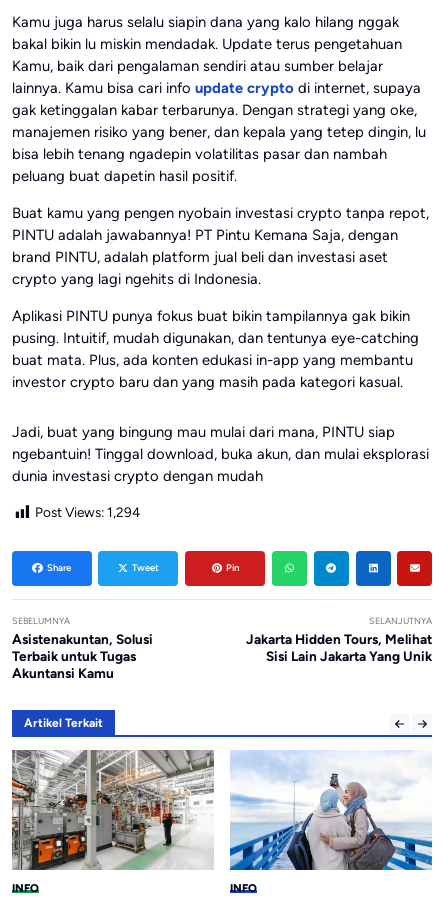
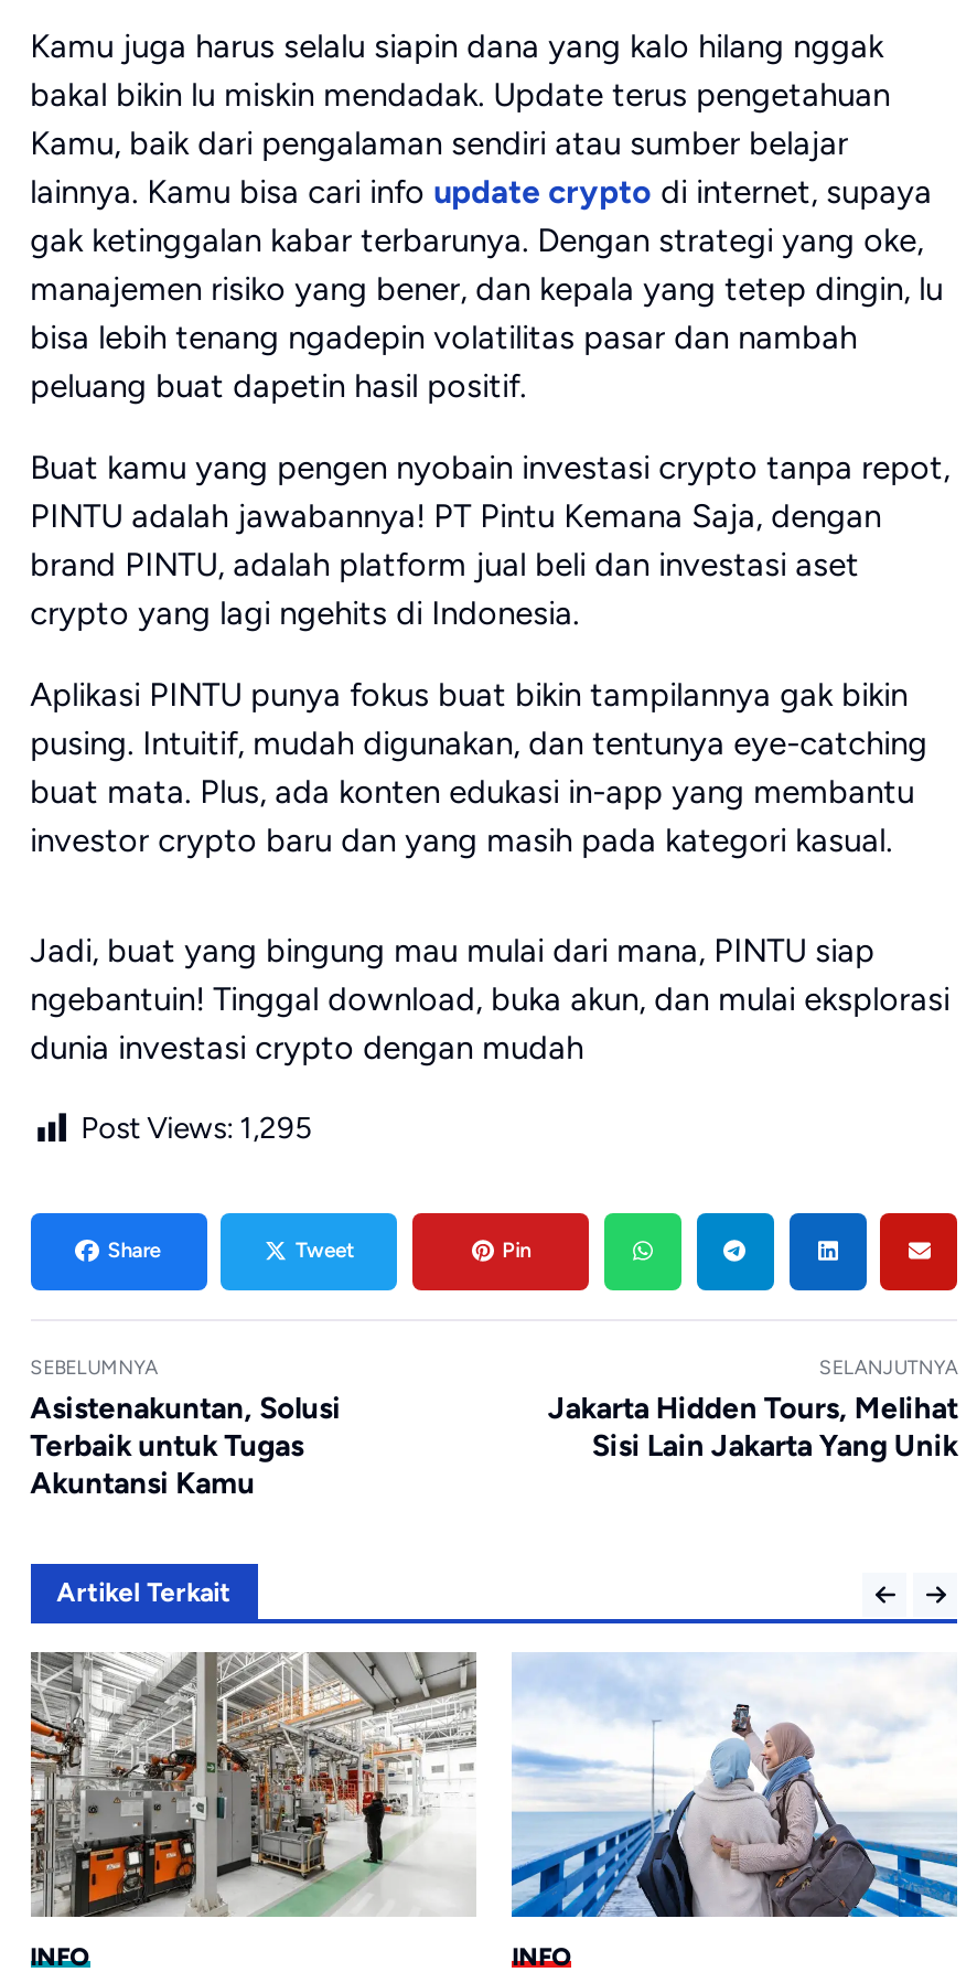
[35,504,140,520] Post Views: 1,294 -> [81,1110,312,1145] Post Views: 1,295

